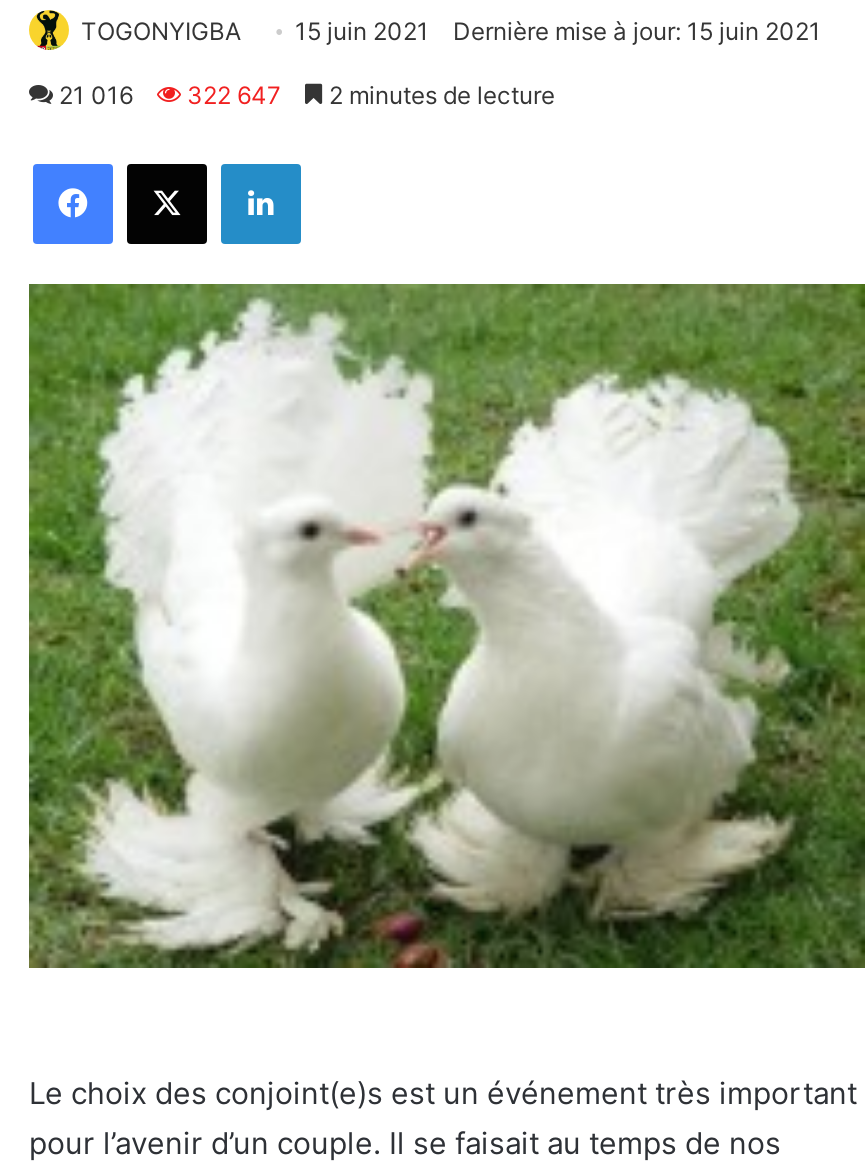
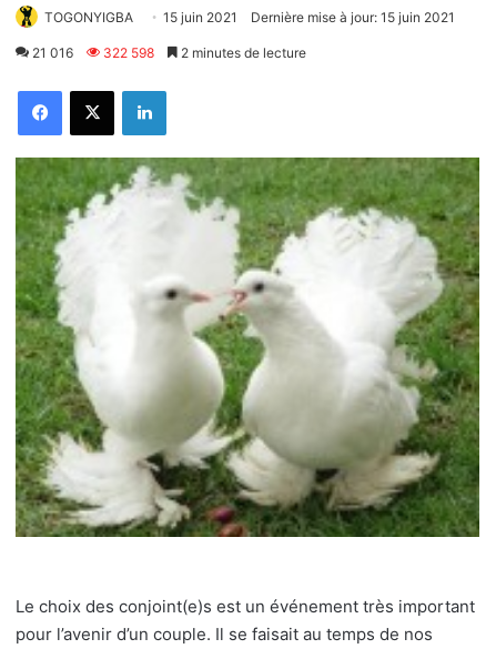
[59,81,555,111] 21 016 322 647 2 minutes de lecture -> [32,45,306,61] 21 016 322 598 2 minutes de lecture

